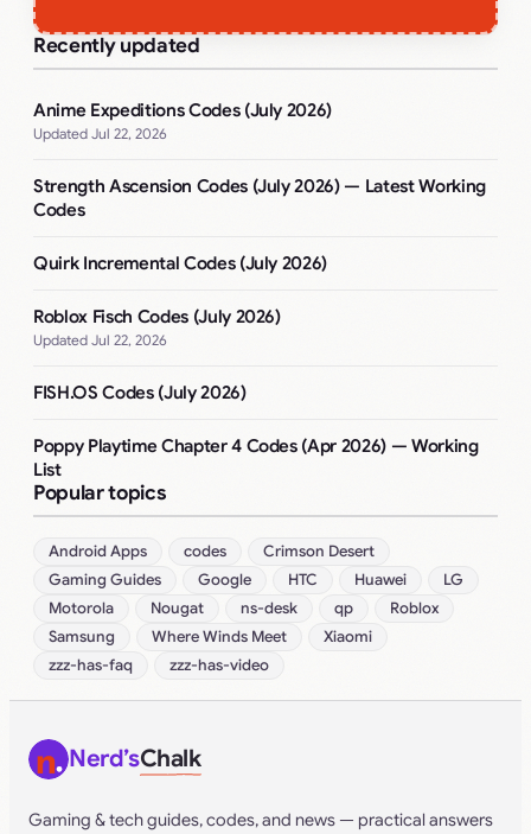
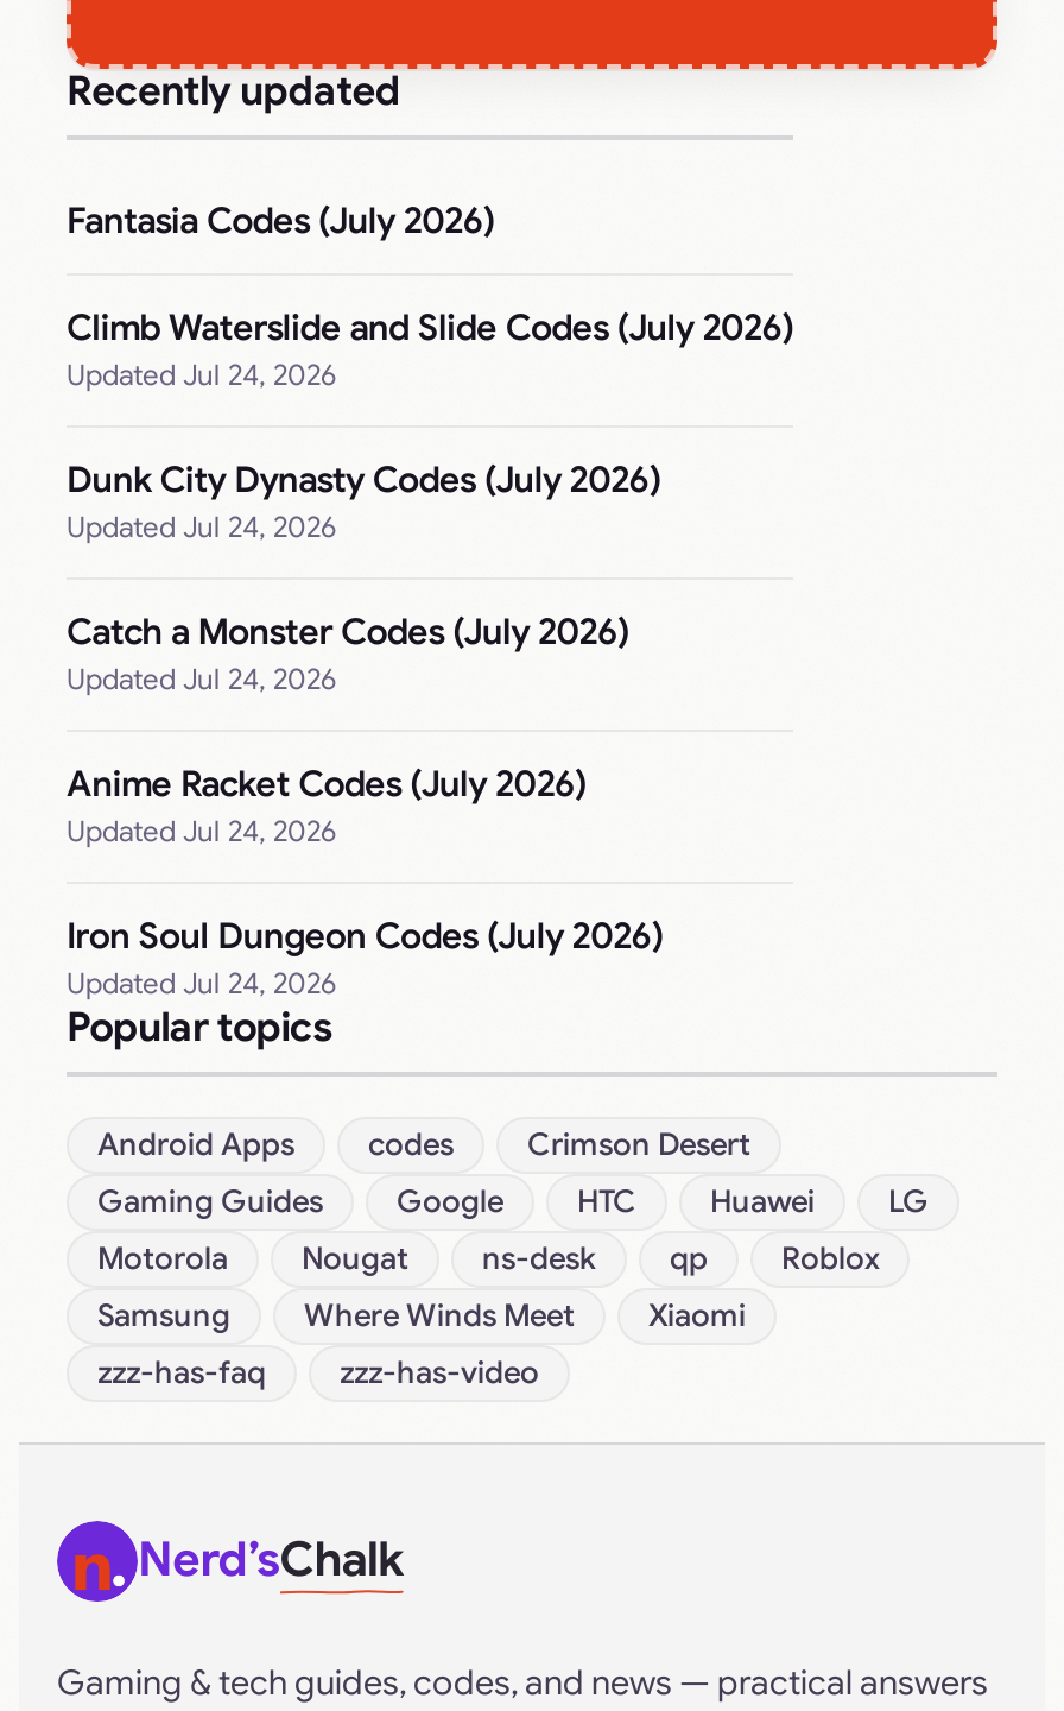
[33,100,332,142] Anime Expeditions Codes (July 2026) | Jul 22, 2026 -> [66,200,494,242] Fantasia Codes (July 2026)
[33,176,486,221] Strength Ascension Codes (July 2026) — Latest Working | Codes -> [66,307,793,392] Climb Waterslide and Slide Codes (July 2026) | Jul 24, 2026
[33,253,327,274] Quirk Incremental Codes (July 2026) -> [66,459,660,544] Dunk City Dynasty Codes (July 2026) | Jul 24, 2026
[33,306,281,349] Roblox Fisch Codes (July 2026) | Jul 22, 2026 -> [66,611,629,696] Catch a Monster Codes (July 2026) | Jul 24, 2026
[33,382,246,403] FISH.OS Codes (July 2026) -> [66,763,586,848] Anime Racket Codes (July 2026) | Jul 24, 2026
[33,435,478,480] Poppy Playtime Chapter 4 Codes (Apr 2026) — Working | List -> [66,915,663,1000] Iron Soul Dungeon Codes (July 2026) | Jul 24, 2026

